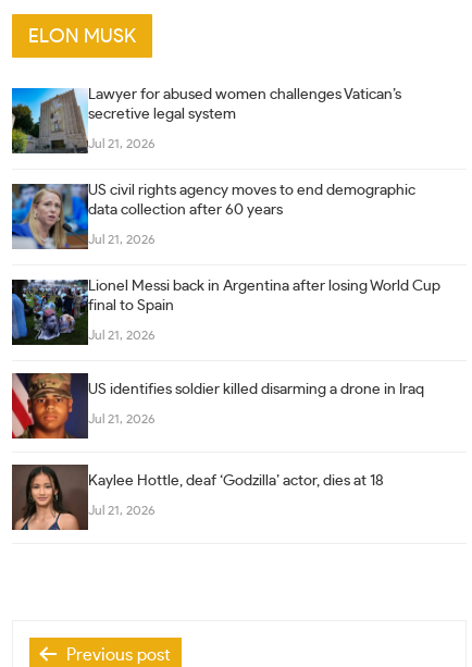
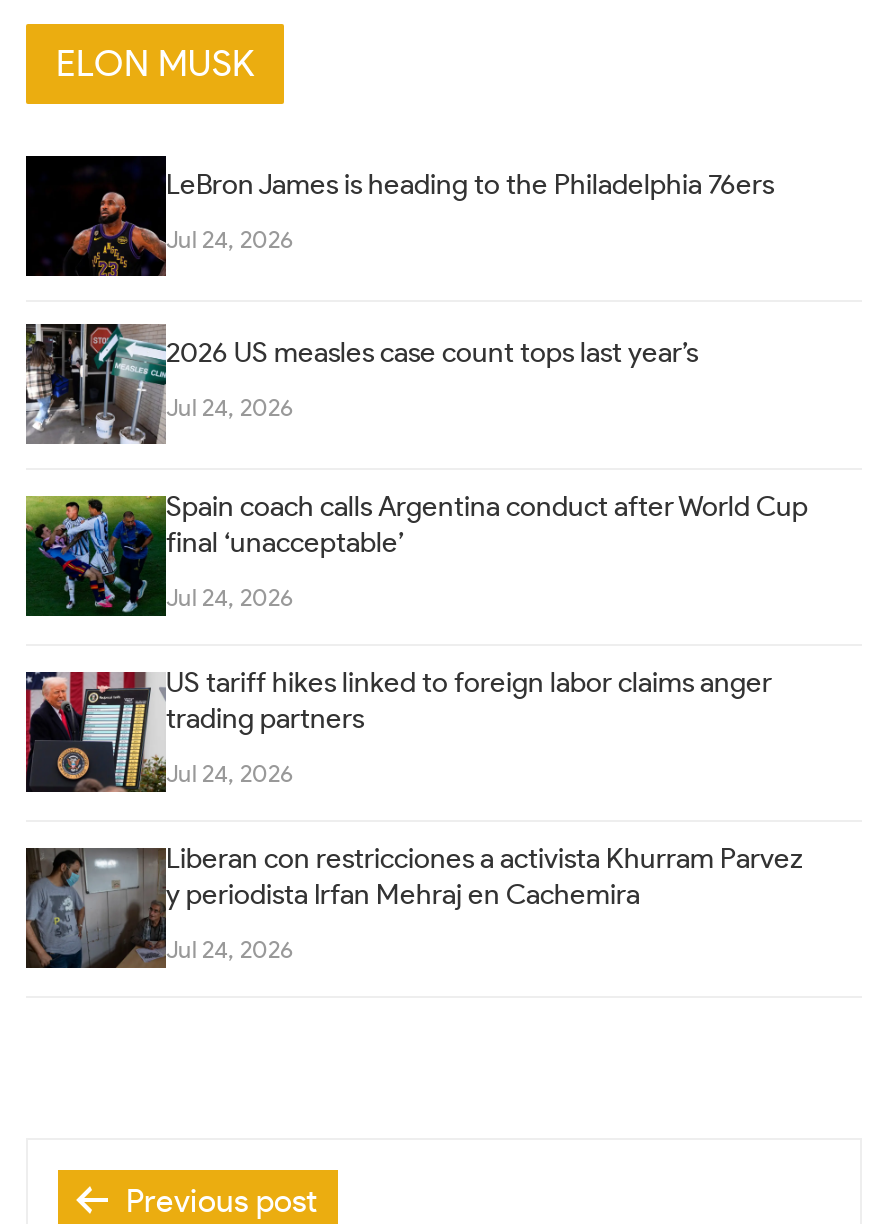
[11,86,401,155] [image] | Lawyer for abused women challenges Vatican’s | secretive legal system -> [24,154,774,280] [image] | LeBron James is heading to the Philadelphia 76ers
[88,137,156,150] Jul 21, 2026 -> [166,228,294,252] Jul 24, 2026
[11,177,415,250] [image] | US civil rights agency moves to end demographic | data collection after 60 years -> [24,322,698,456] [image] | 2026 US measles case count tops last year’s
[88,233,156,246] Jul 21, 2026 -> [166,396,294,420] Jul 24, 2026
[11,271,440,346] [image] | Lionel Messi back in Argentina after losing World Cup | final to Spain -> [24,494,808,632] [image] | Spain coach calls Argentina conduct after World Cup | final ‘unacceptable’
[88,328,156,341] Jul 21, 2026 -> [166,586,294,610] Jul 24, 2026
[11,367,424,440] [image] | US identifies soldier killed disarming a drone in Iraq -> [24,670,772,804] [image] | US tariff hikes linked to foreign labor claims anger | trading partners
[88,412,156,425] Jul 21, 2026 -> [166,762,294,786] Jul 24, 2026
[12,462,384,531] [image] | Kaylee Hottle, deaf ‘Godzilla’ actor, dies at 18 -> [26,846,802,972] [image] | Liberan con restricciones a activista Khurram Parvez | y periodista Irfan Mehraj en Cachemira
[88,504,156,517] Jul 21, 2026 -> [166,938,294,962] Jul 24, 2026

